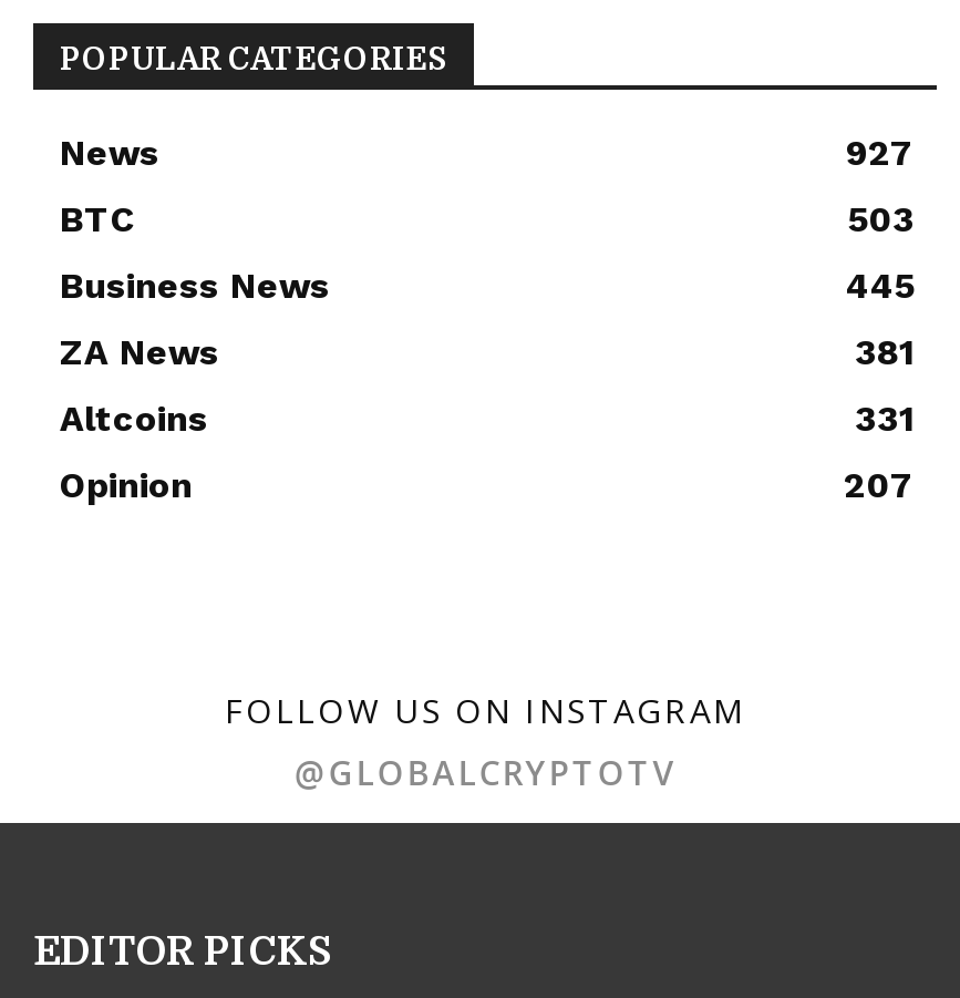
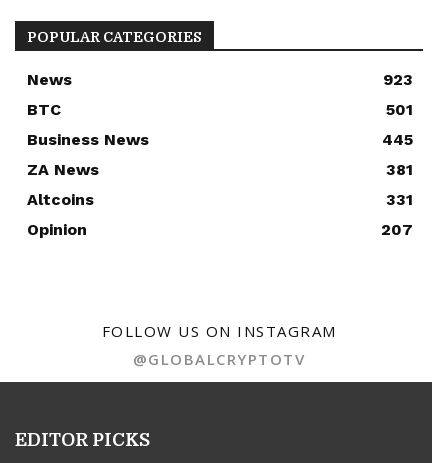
[846,132,915,174] 927 -> [383,70,413,89] 923
[848,198,915,240] 503 -> [386,100,413,119] 501

